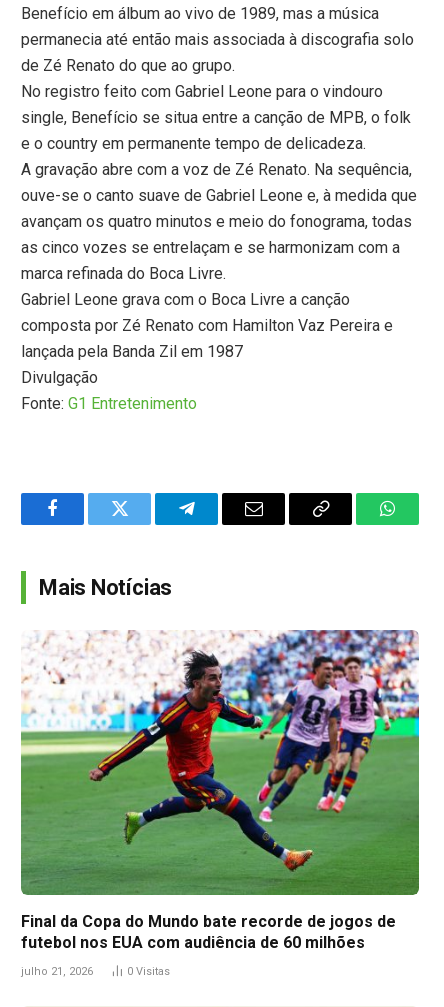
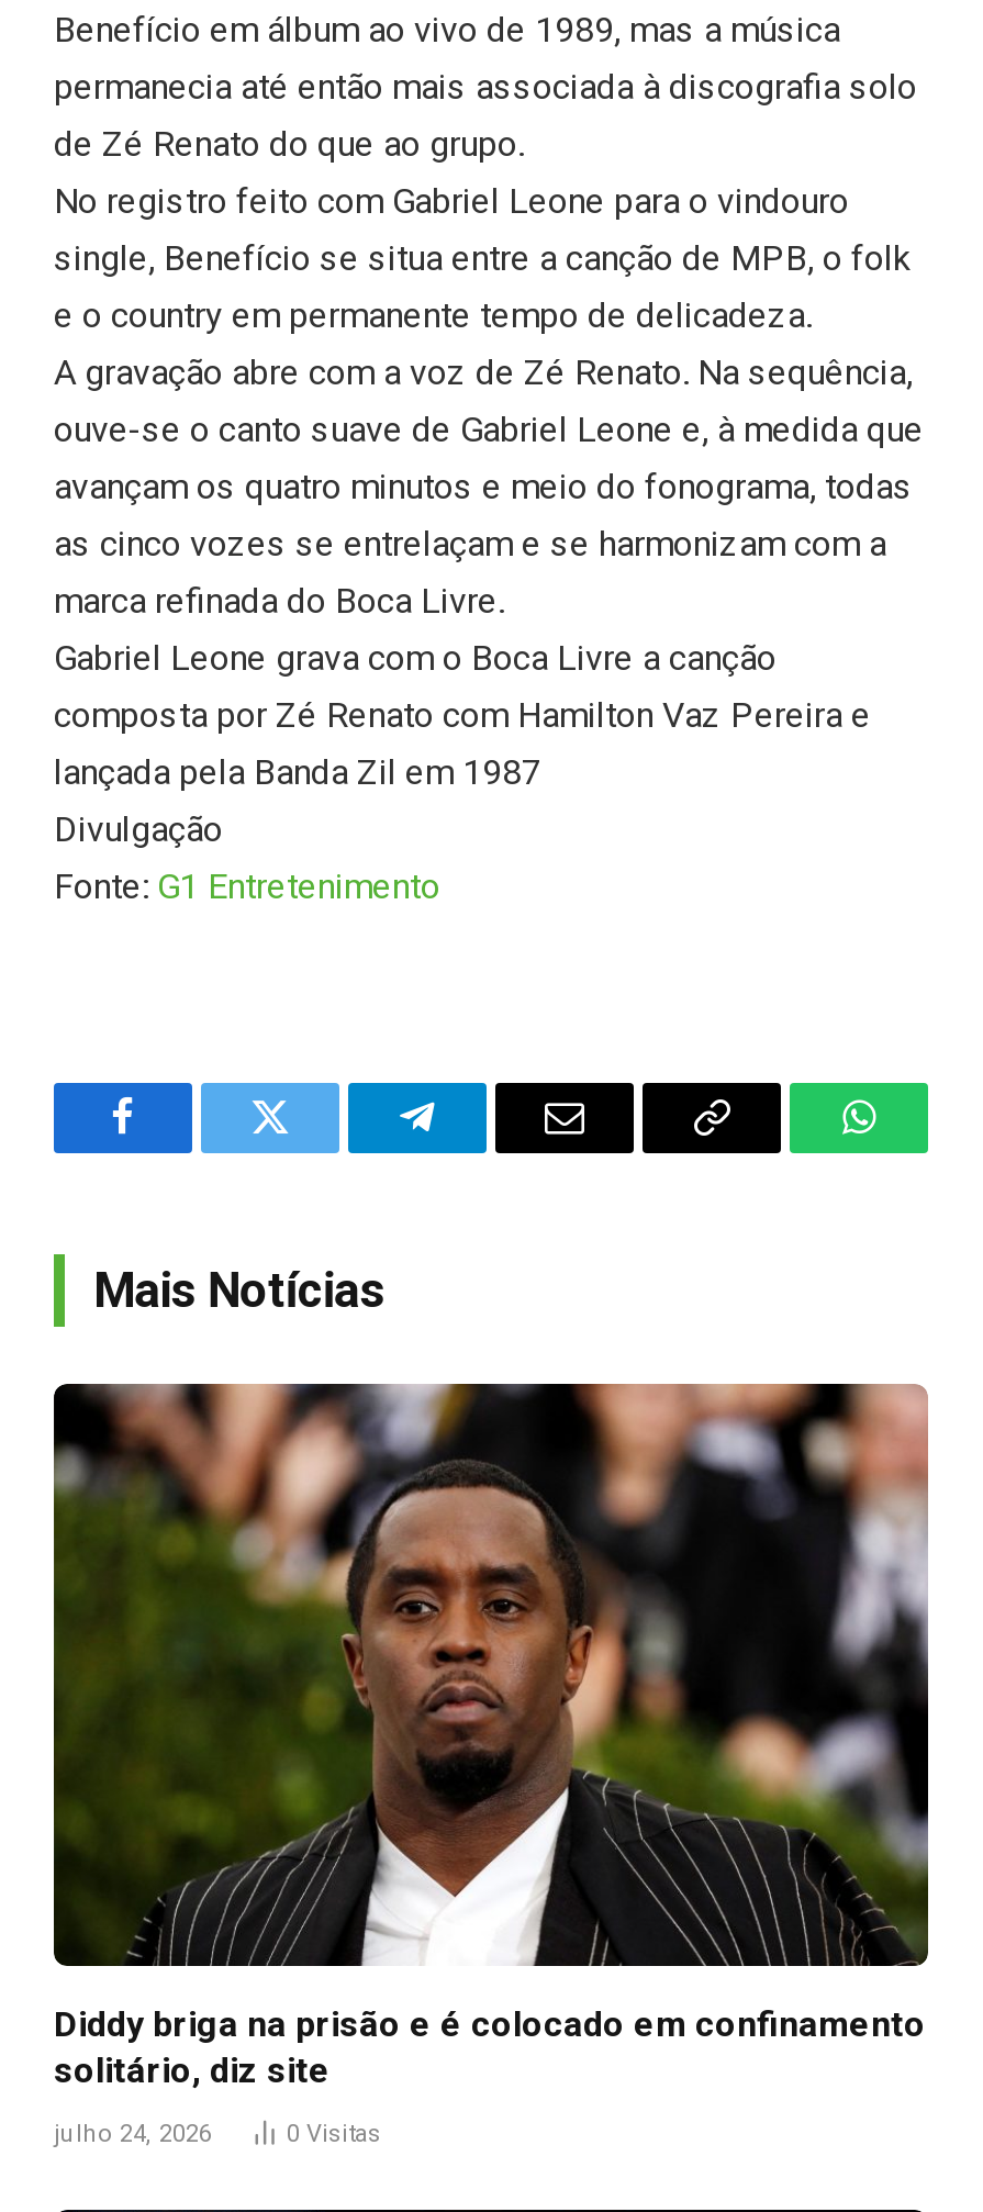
[20,629,420,952] [image] | Final da Copa do Mundo bate recorde de jogos de | futebol nos EUA com audiência de 60 milhões -> [52,1382,930,2092] [image] | Diddy briga na prisão e é colocado em confinamento | solitário, diz site
[21,965,93,978] julho 21, 2026 -> [54,2120,212,2149] julho 24, 2026

